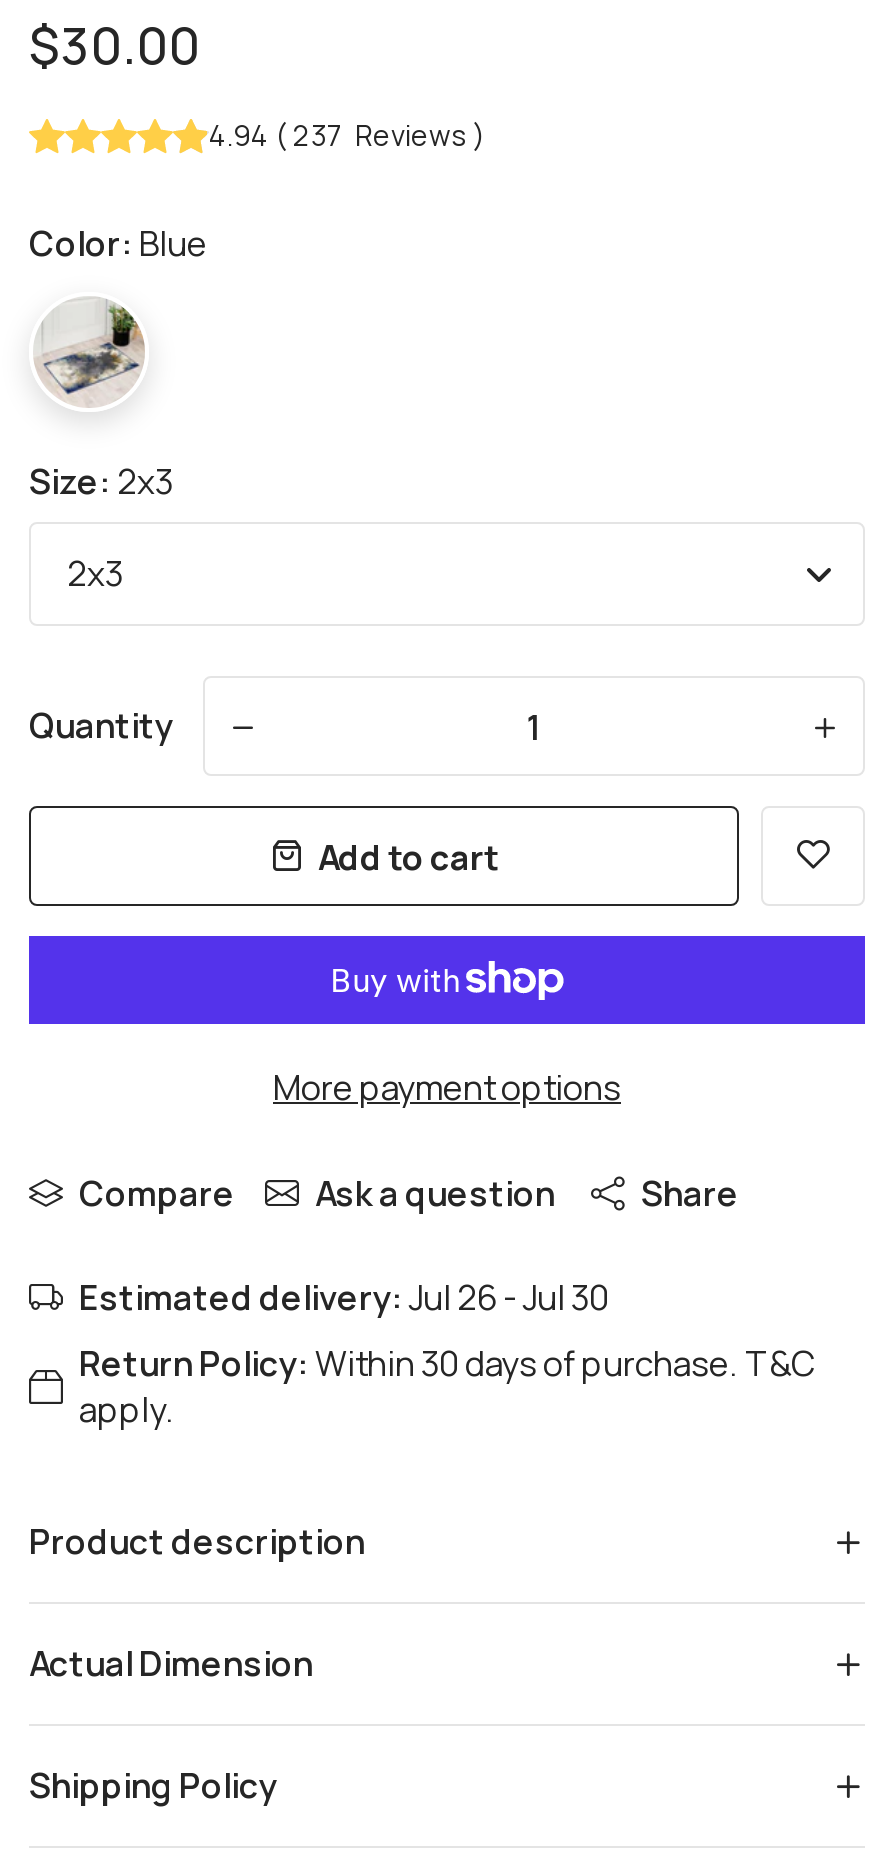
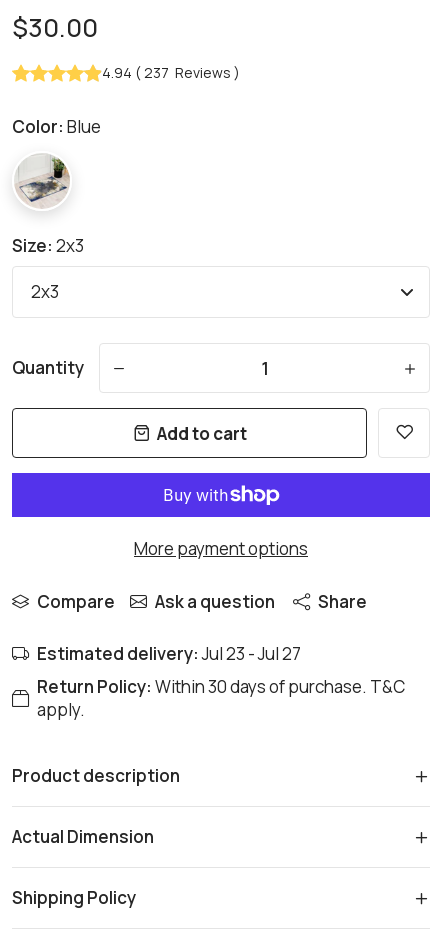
[79,1275,609,1321] Estimated delivery: Jul 26 - Jul 30 -> [37,642,301,665] Estimated delivery: Jul 23 - Jul 27

